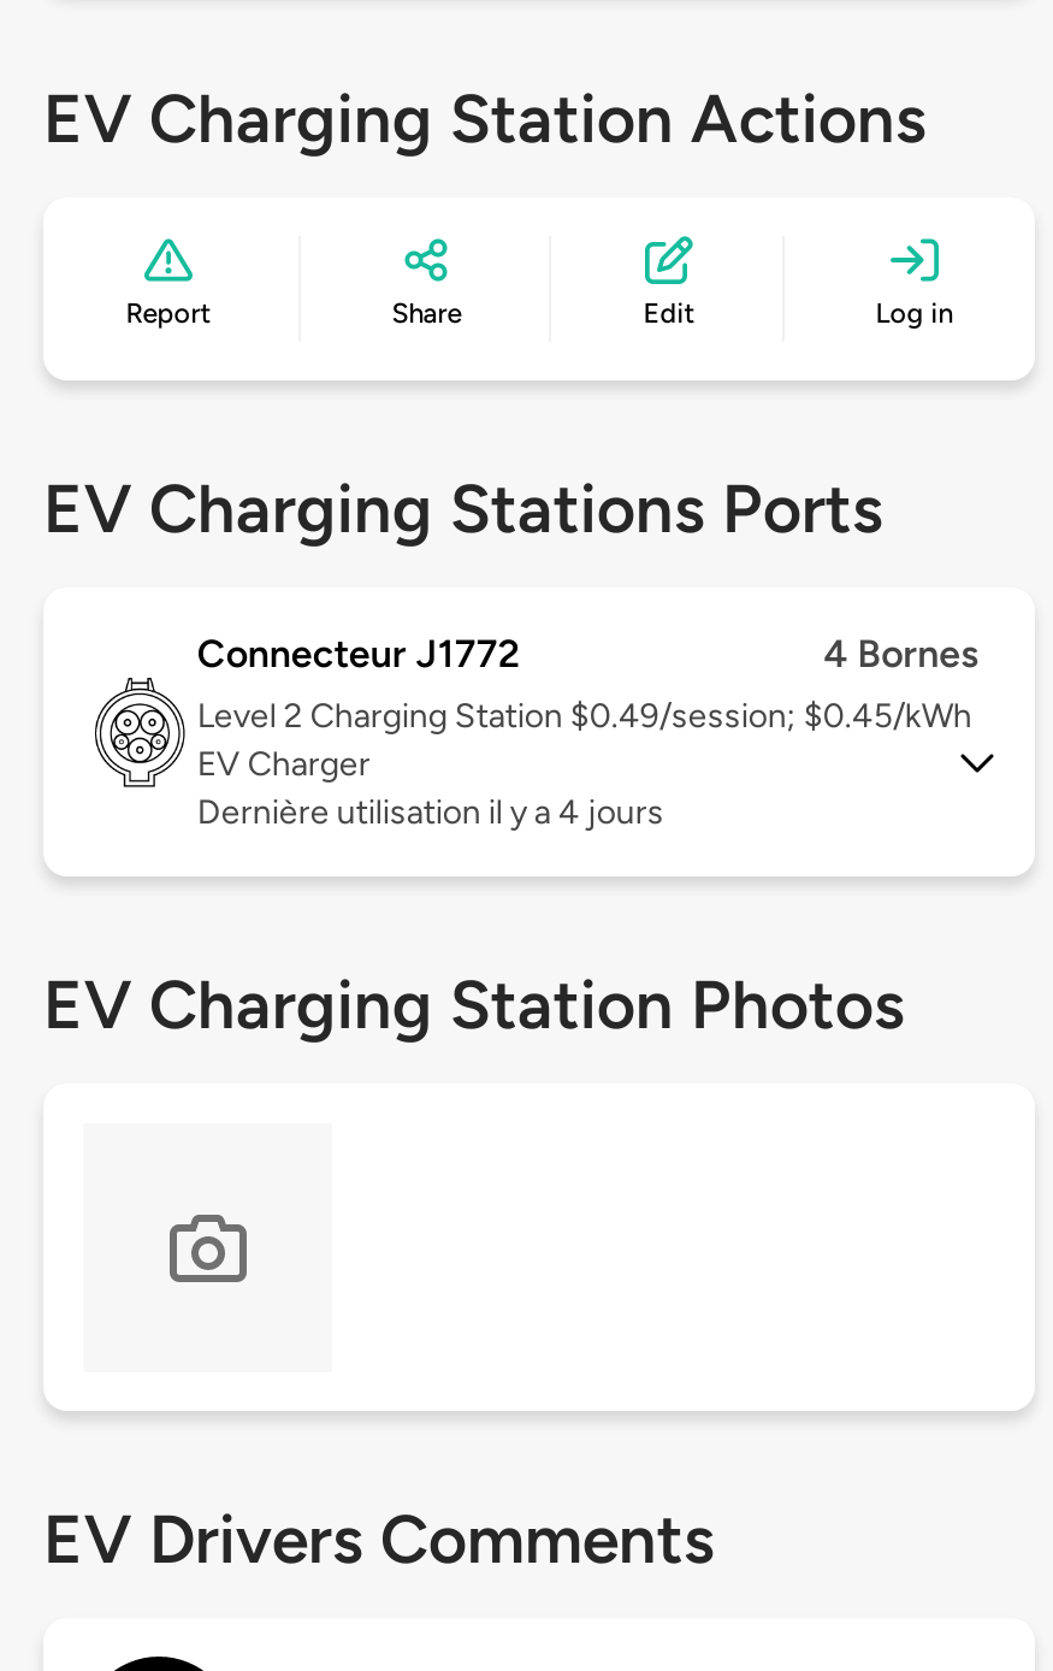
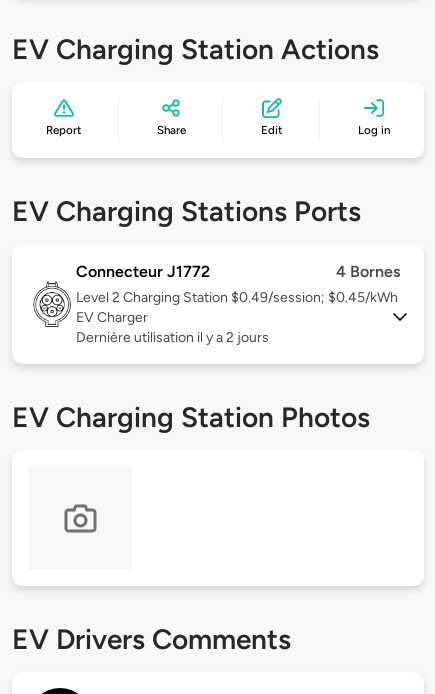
[197,793,664,834] Dernière utilisation il y a 4 jours -> [76,329,269,346] Dernière utilisation il y a 2 jours

